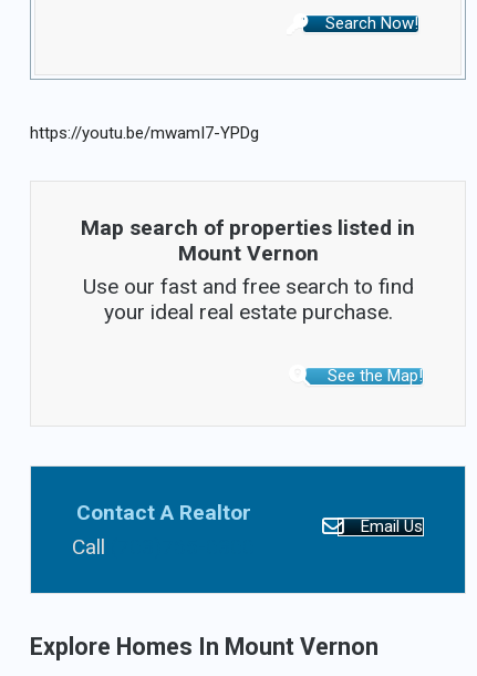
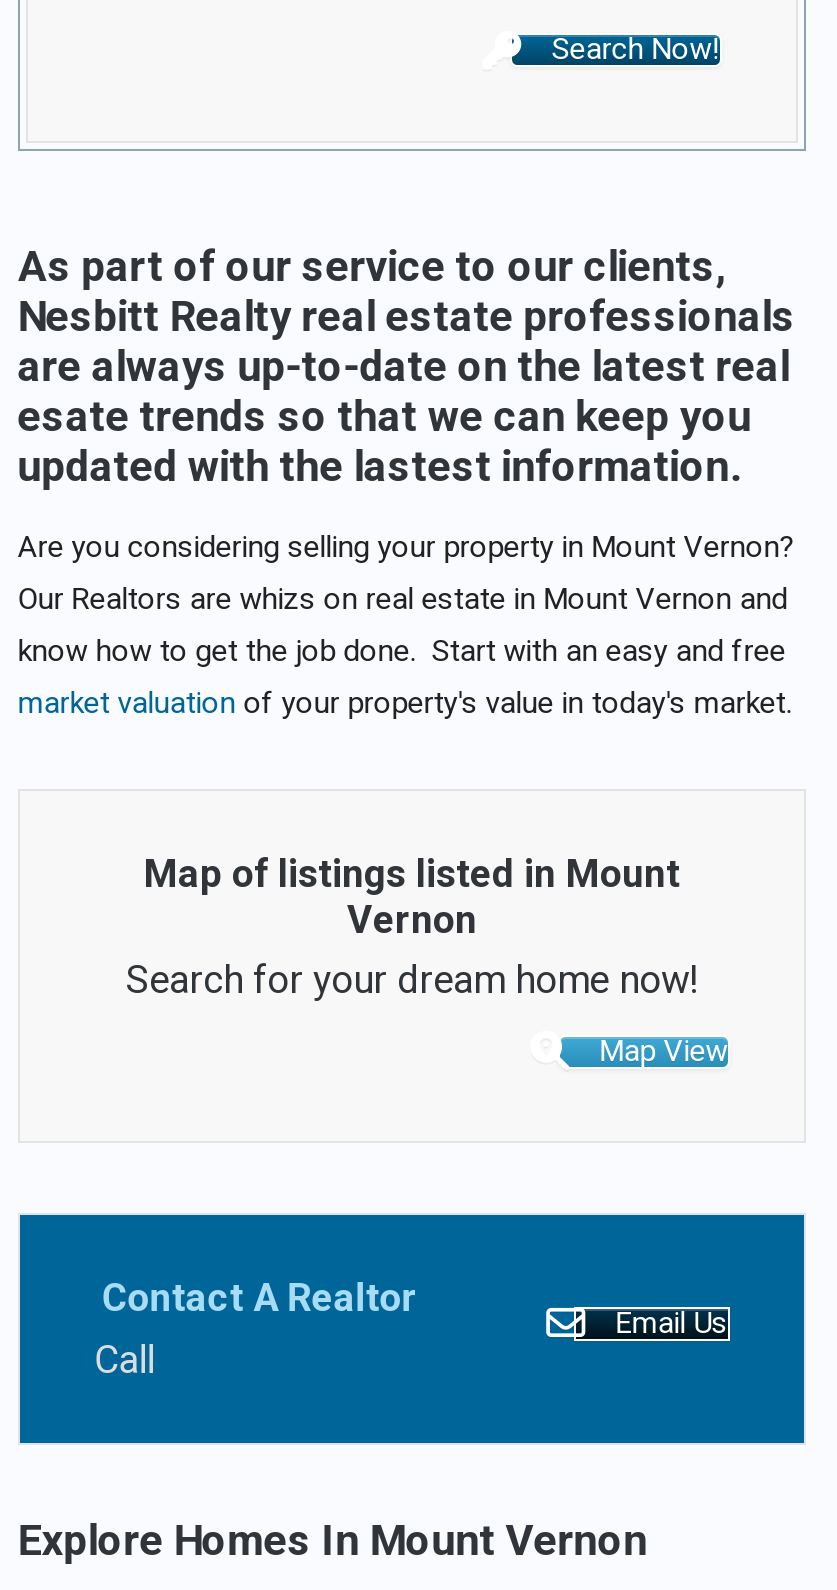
[30,122,259,142] https://youtu.be/mwamI7-YPDg -> [18,240,796,720] As part of our service to our clients, | Nesbitt Realty real estate professionals | are always up-to-date on the latest real | esate trends so that we can keep you | updated with the lastest information. | Are you considering selling your property in Mount Vernon? | Our Realtors are whizs on real estate in Mount Vernon and | know how to get the job done. Start with an easy and free | market valuation of your property's value in today's market.
[81,214,422,386] Map search of properties listed in | Mount Vernon | Use our fast and free search to find | your ideal real estate purchase. | See the Map! -> [125,850,727,1069] Map of listings listed in Mount | Vernon | Search for your dream home now! | Map View

